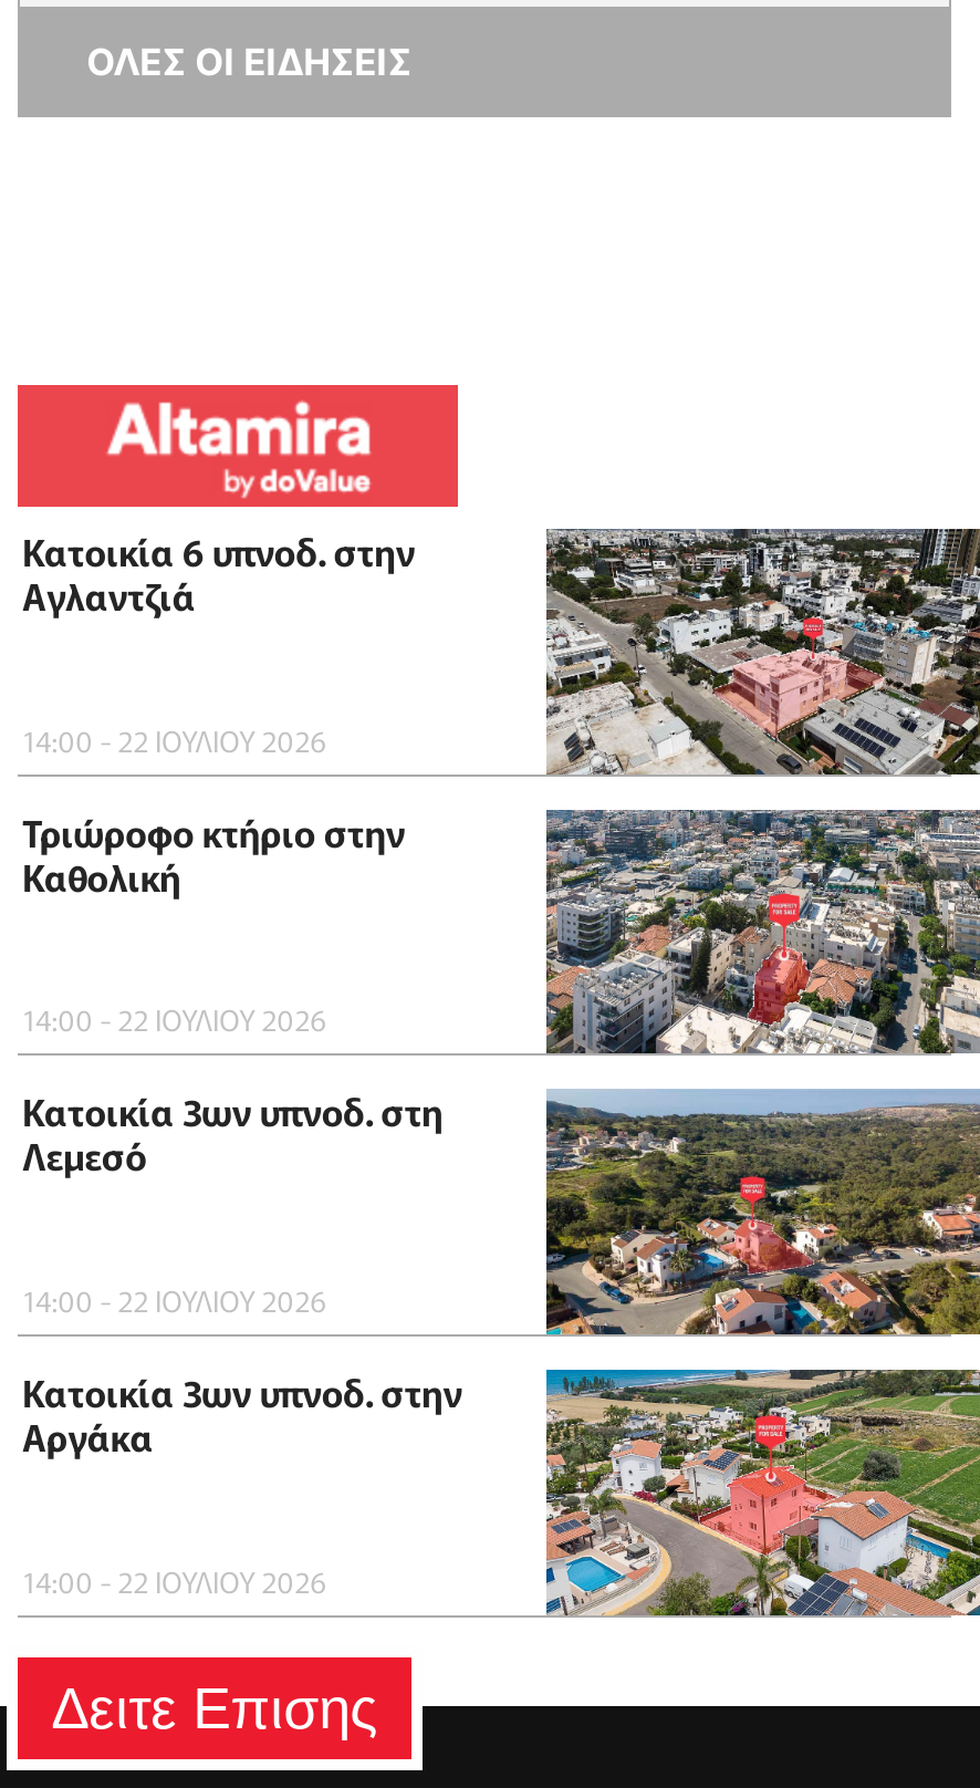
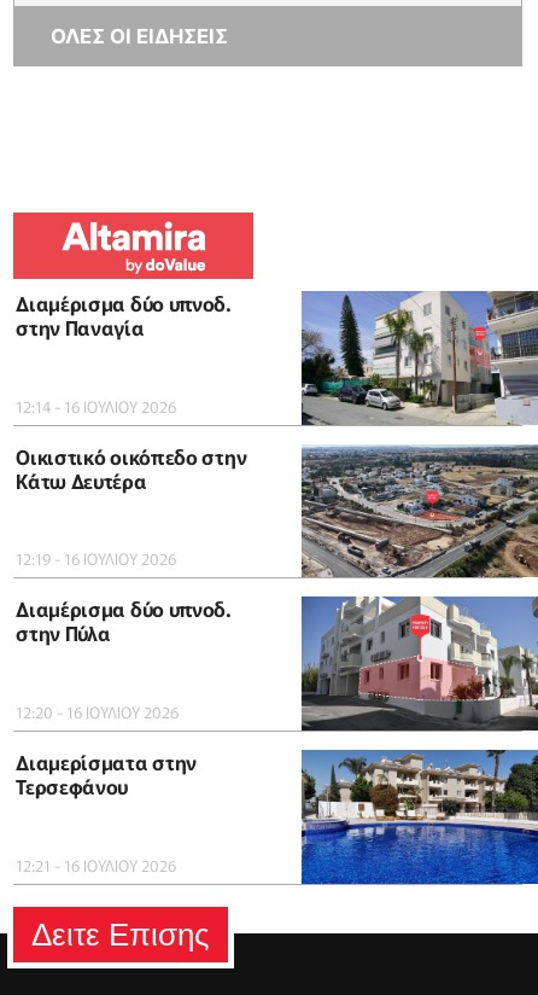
[22,524,415,621] Κατοικία 6 υπνοδ. στην | Αγλαντζιά -> [16,288,230,341] Διαμέρισμα δύο υπνοδ. | στην Παναγία
[544,527,973,777] [image] -> [300,290,534,426] [image]
[22,718,325,760] 14:00 - 22 ΙΟΥΛΙΟΥ 2026 -> [16,394,176,417] 12:14 - 16 ΙΟΥΛΙΟΥ 2026
[22,804,405,902] Τριώροφο κτήριο στην | Καθολική -> [16,441,246,494] Οικιστικό οικόπεδο στην | Κάτω Δευτέρα
[546,808,973,1056] [image] -> [302,444,534,578] [image]
[22,999,325,1041] 14:00 - 22 ΙΟΥΛΙΟΥ 2026 -> [16,548,176,571] 12:19 - 16 ΙΟΥΛΙΟΥ 2026
[22,1085,443,1183] Κατοικία 3ων υπνοδ. στη | Λεμεσό -> [16,595,230,648] Διαμέρισμα δύο υπνοδ. | στην Πύλα
[544,1089,973,1337] [image] -> [300,597,534,732] [image]
[22,1280,325,1322] 14:00 - 22 ΙΟΥΛΙΟΥ 2026 -> [16,701,179,724] 12:20 - 16 ΙΟΥΛΙΟΥ 2026
[22,1366,462,1464] Κατοικία 3ων υπνοδ. στην | Αργάκα -> [16,748,197,801] Διαμερίσματα στην | Τερσεφάνου
[544,1368,973,1618] [image] -> [300,749,534,885] [image]
[22,1561,325,1603] 14:00 - 22 ΙΟΥΛΙΟΥ 2026 -> [16,854,176,877] 12:21 - 16 ΙΟΥΛΙΟΥ 2026

